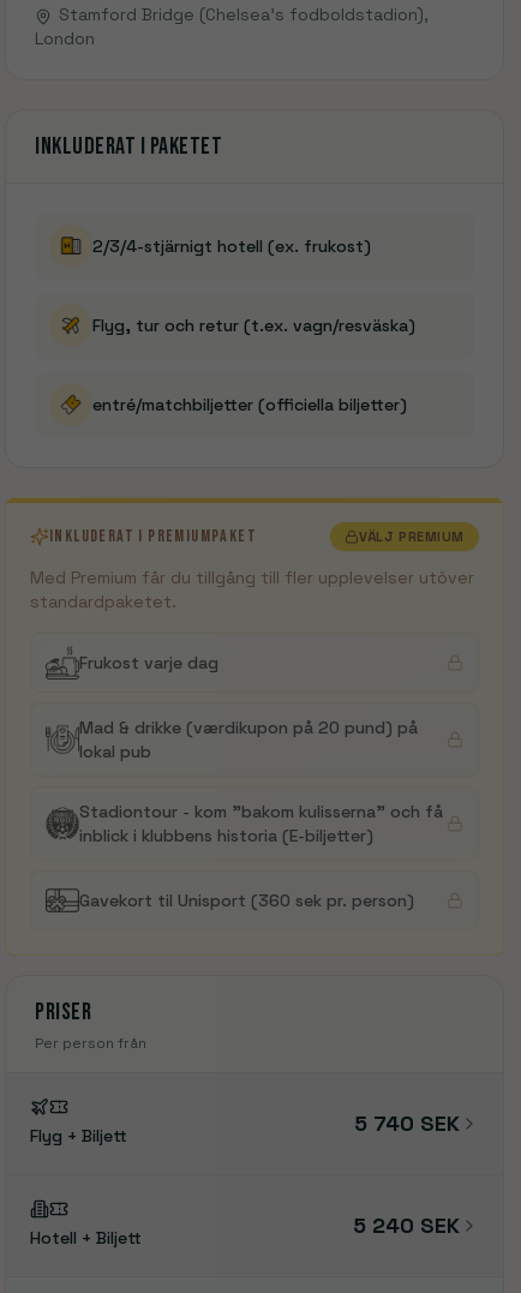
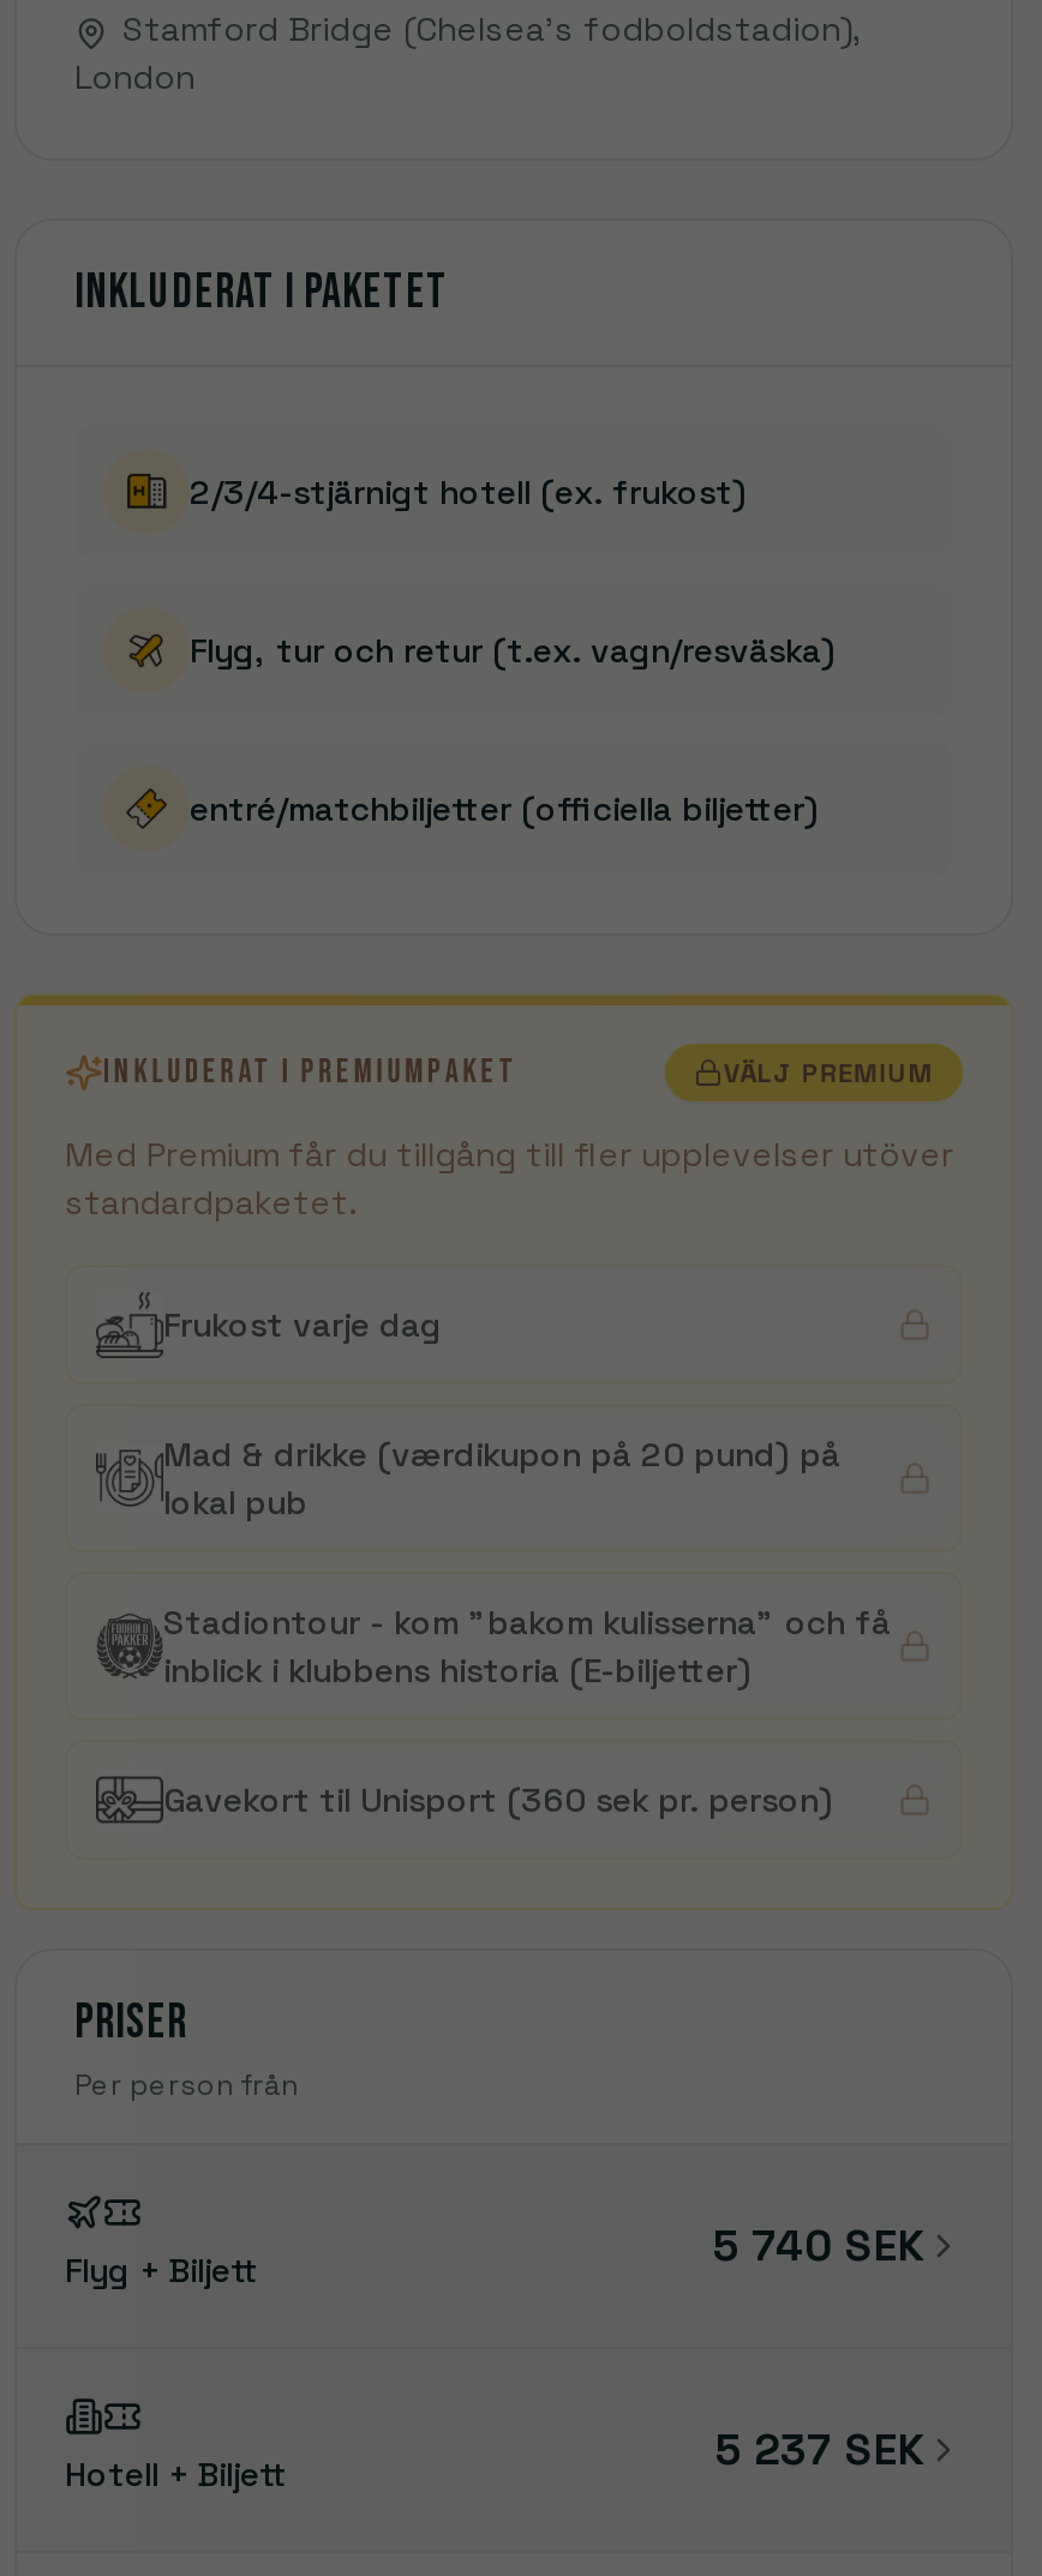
[353,1211,460,1239] 5 240 SEK -> [715,2421,924,2476] 5 237 SEK

